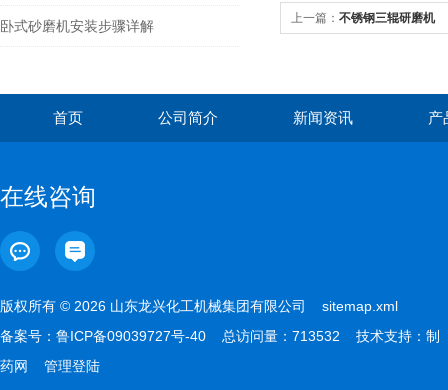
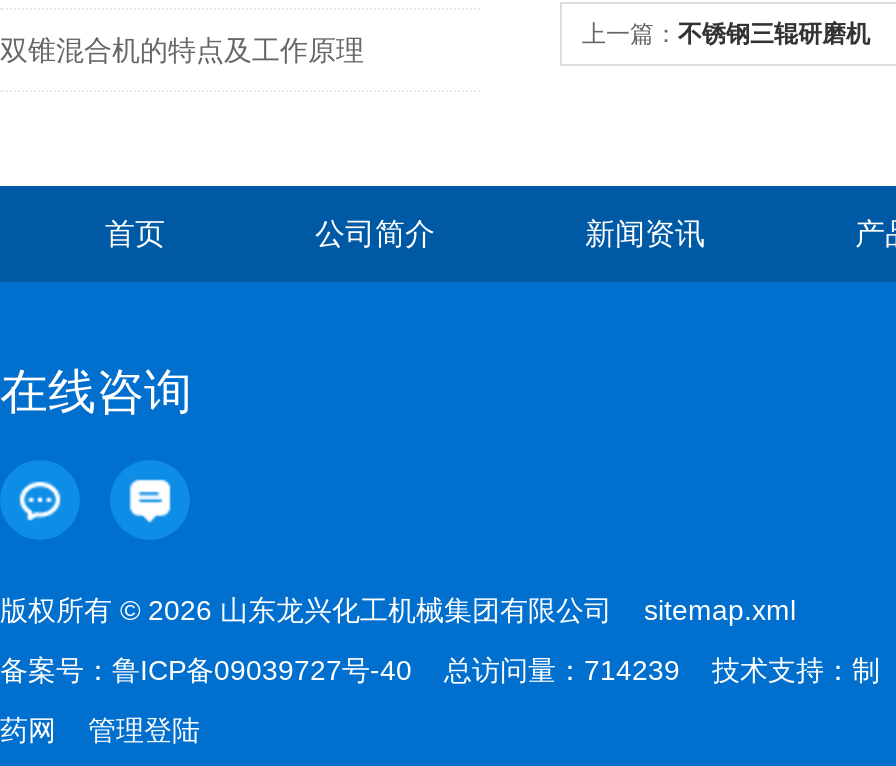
[0,18,154,34] 卧式砂磨机安装步骤详解 -> [0,34,364,66] 双锥混合机的特点及工作原理
[0,328,440,344] 备案号：鲁ICP备09039727号-40总访问量：713532 技术支持：制 -> [0,654,880,686] 备案号：鲁ICP备09039727号-40总访问量：714239 技术支持：制

